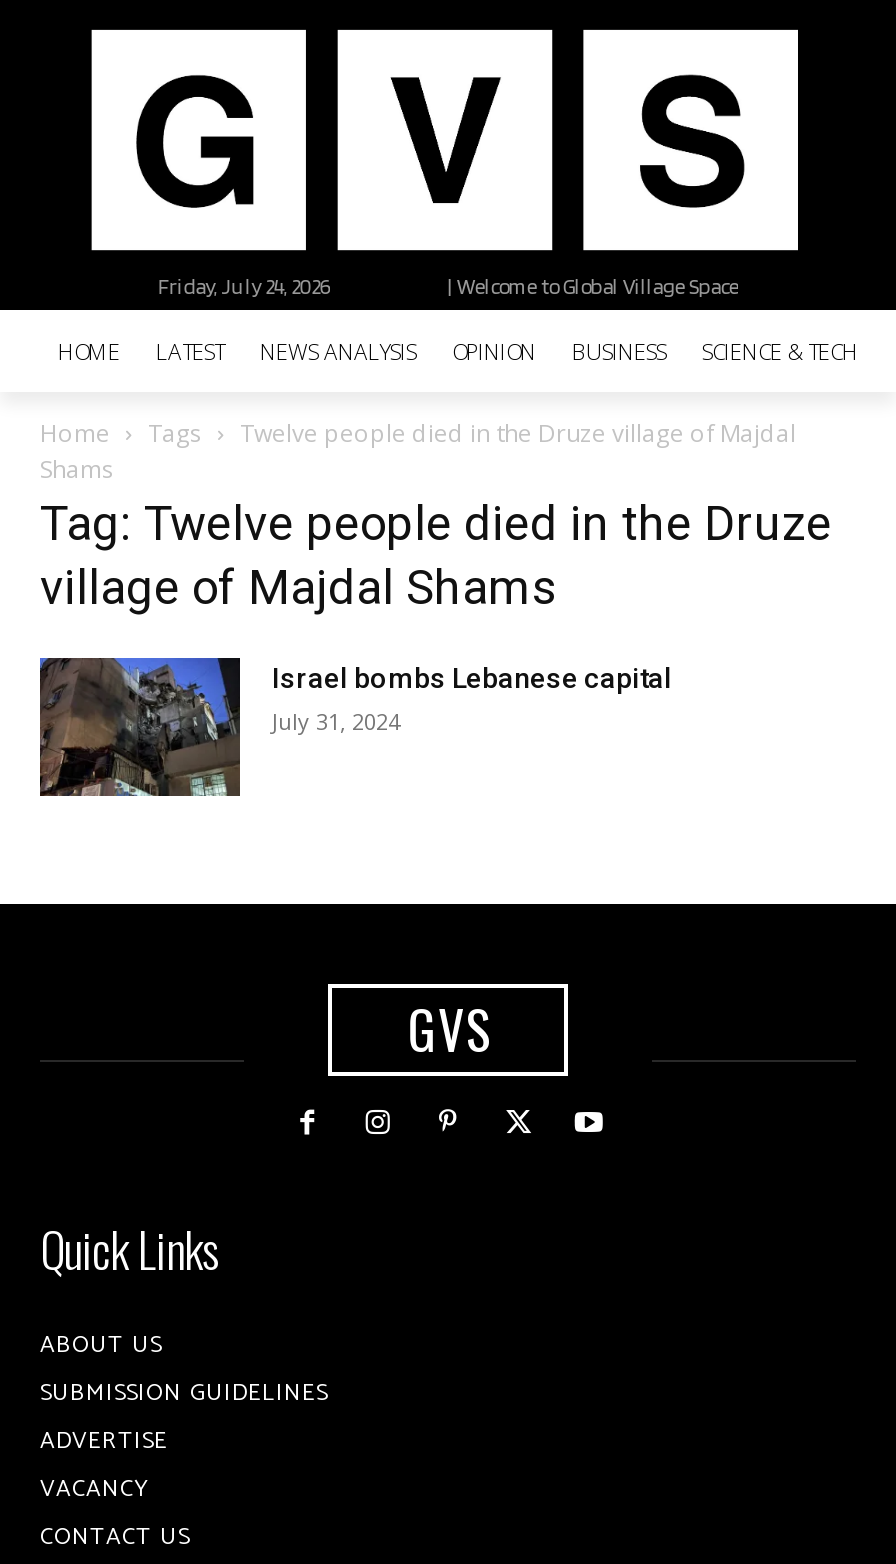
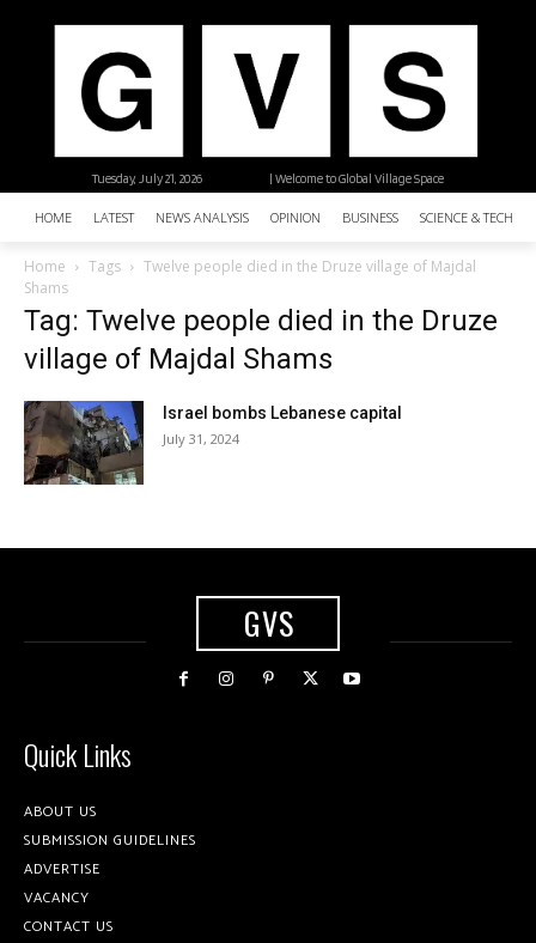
[157,272,329,300] Friday, July 24, 2026 -> [92,170,202,187] Tuesday, July 21, 2026

